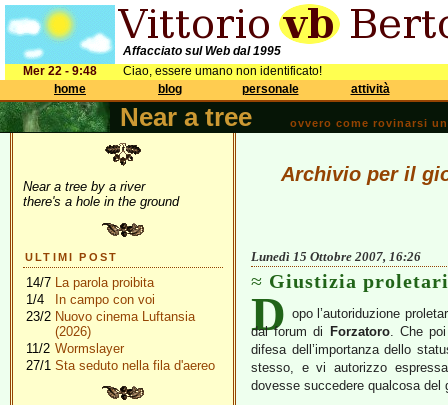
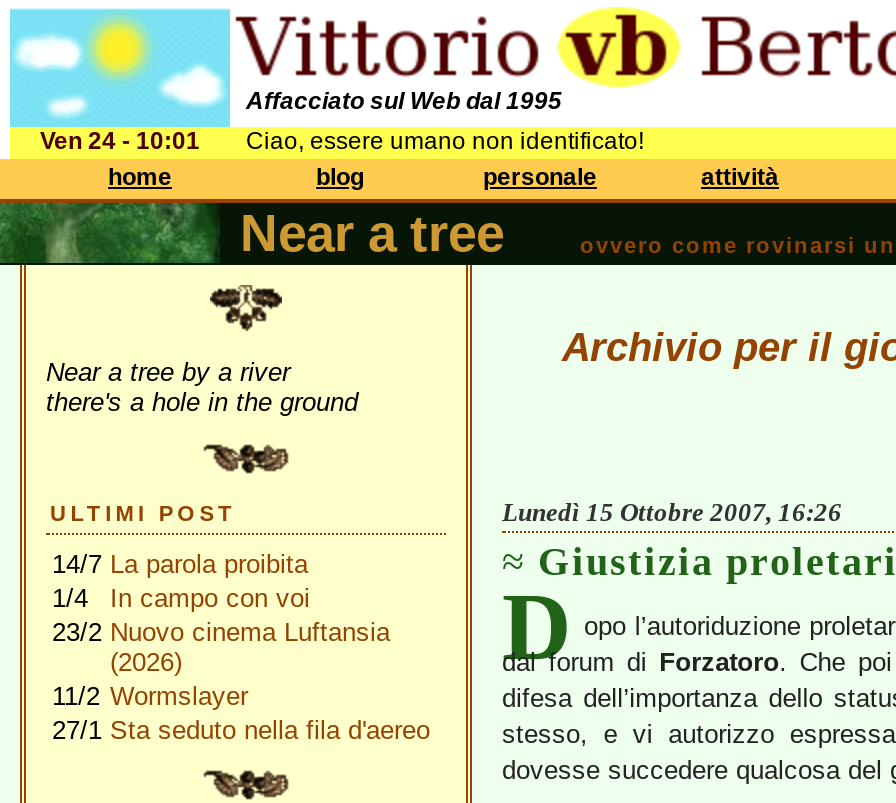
[23,64,322,78] Mer 22 - 9:48 Ciao, essere umano non identificato! -> [40,127,644,155] Ven 24 - 10:01 Ciao, essere umano non identificato!

